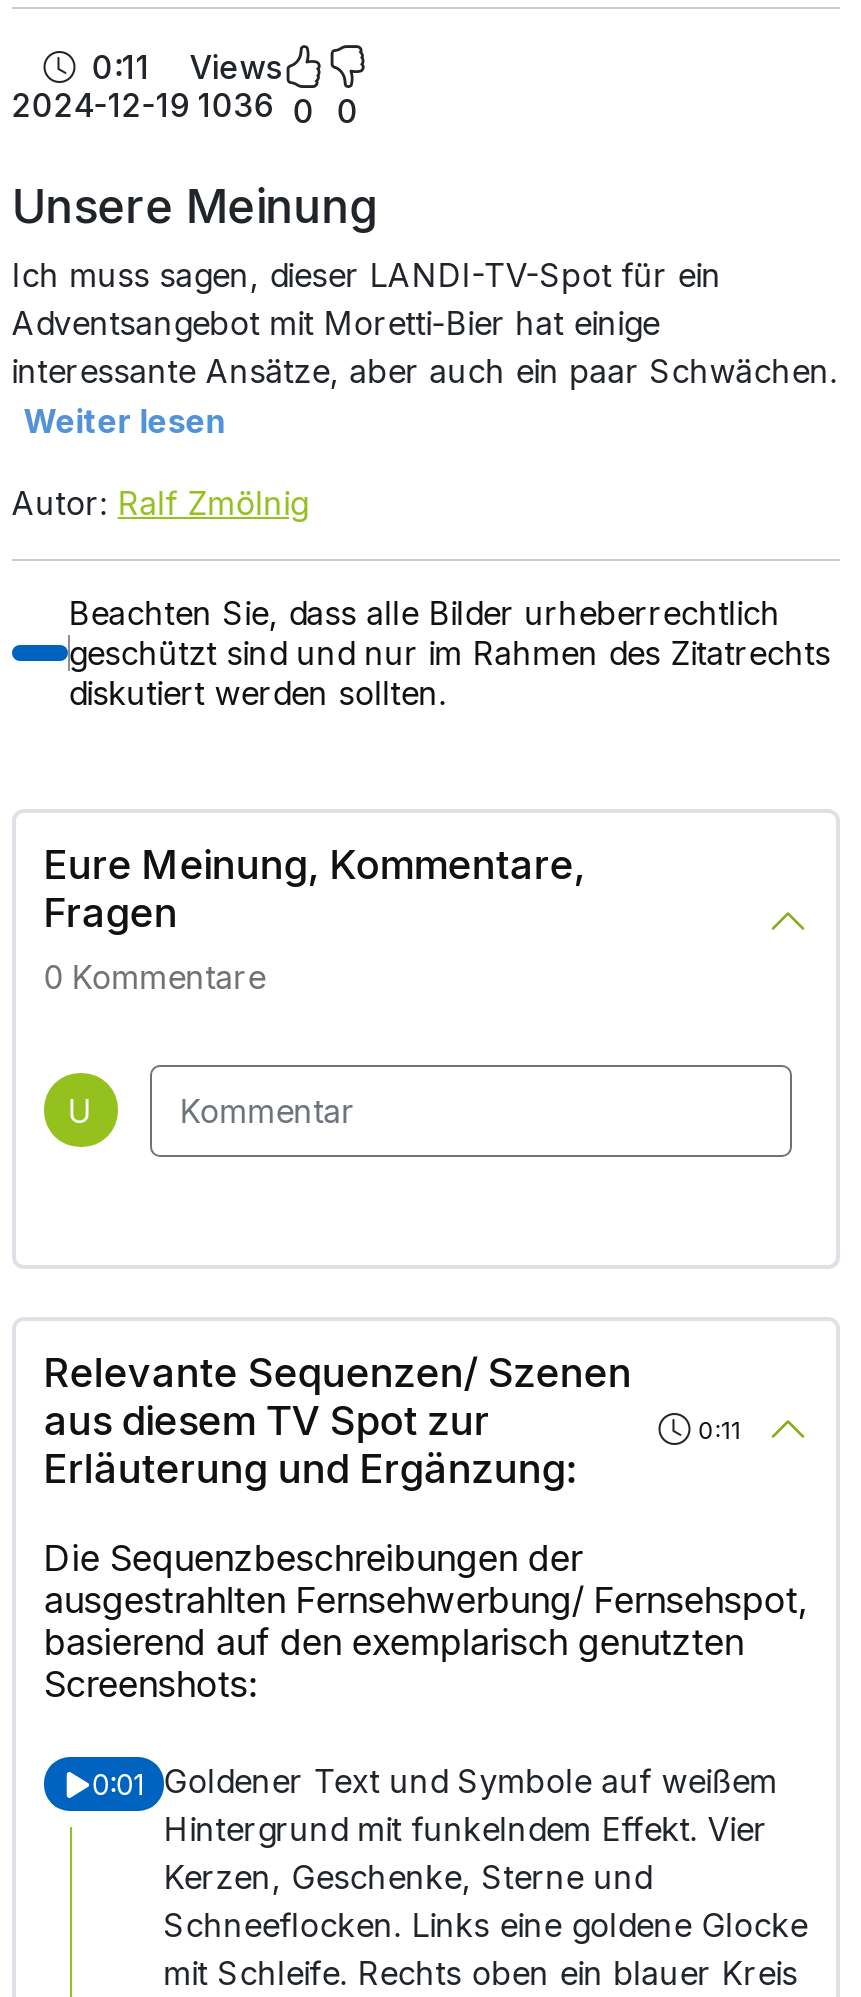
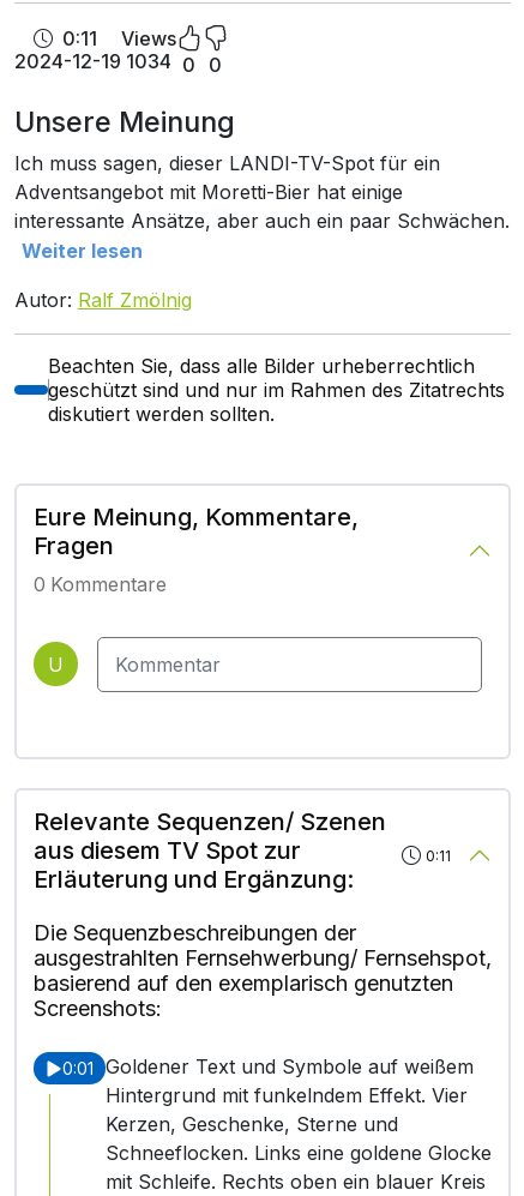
[12,84,359,131] 2024-12-19 1036 0 0 -> [14,49,222,77] 2024-12-19 1034 0 0

